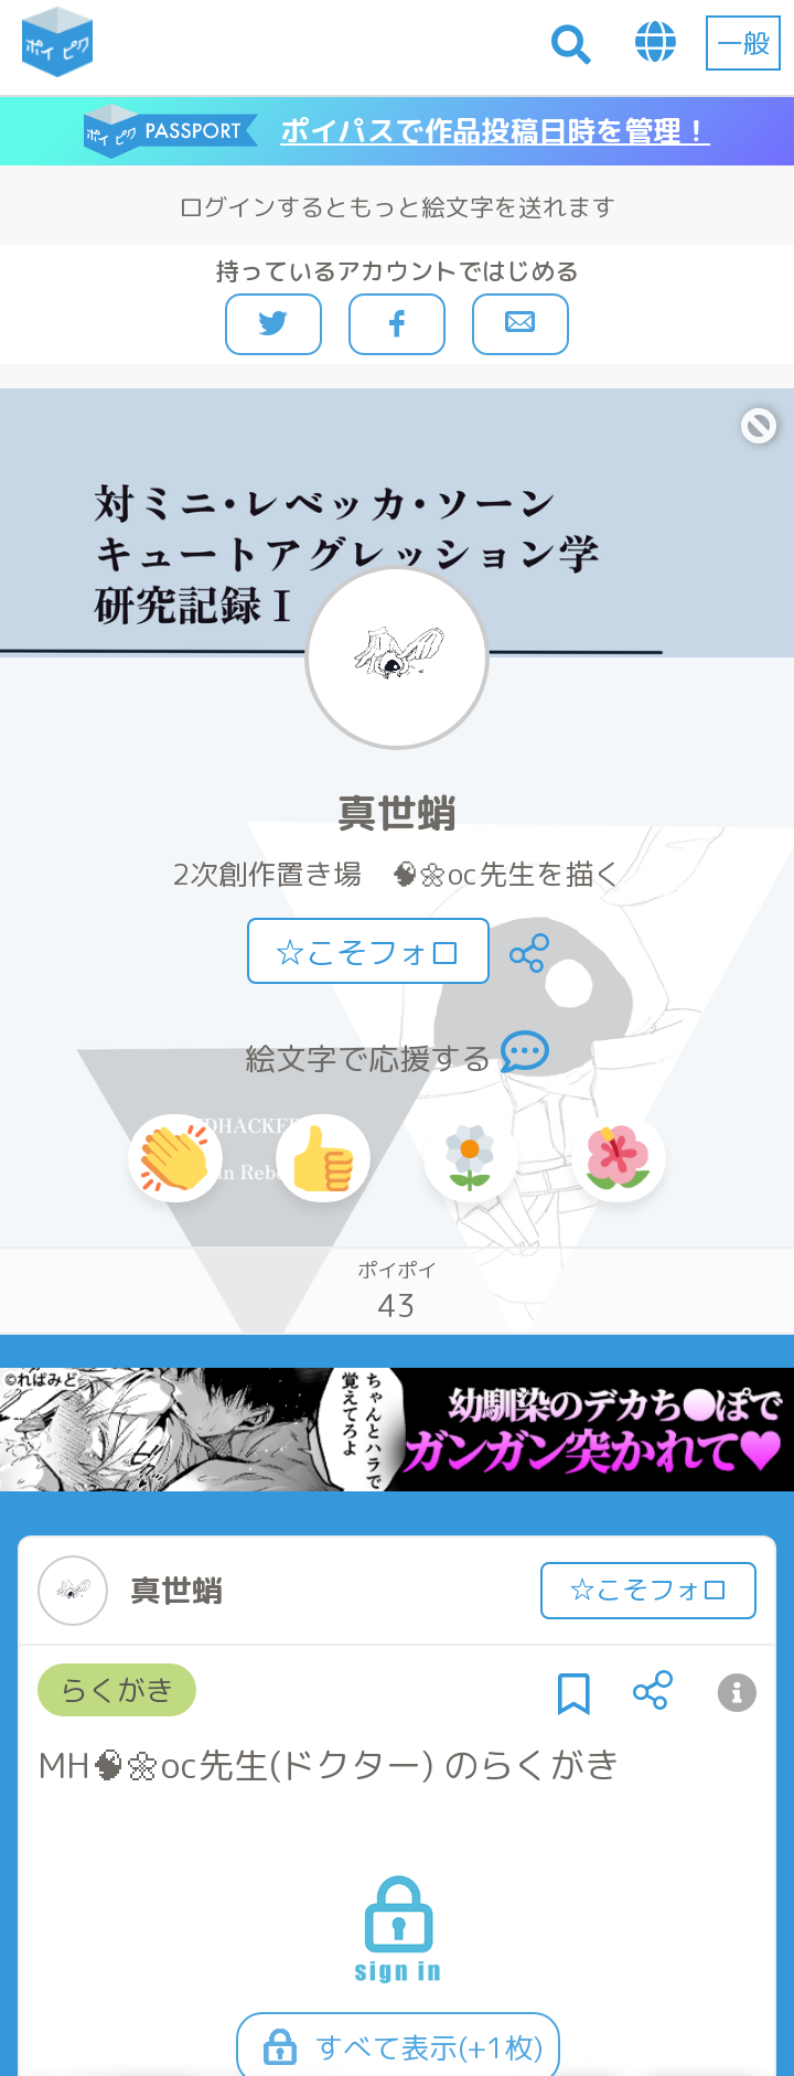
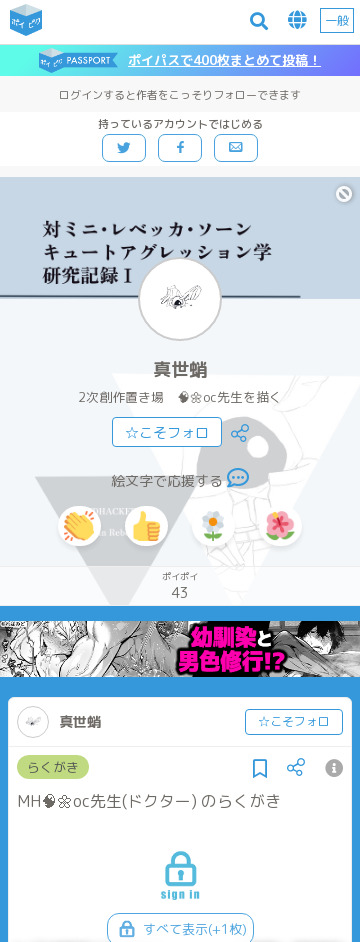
[280,110,710,150] ポイパスで作品投稿日時を管理！ -> [128,51,321,69] ポイパスで400枚まとめて投稿！
[179,190,615,225] ログインするともっと絵文字を送れます -> [59,87,301,103] ログインすると作者をこっそりフォローできます
[7,1366,787,1494] [image] -> [3,620,357,678] [image]

